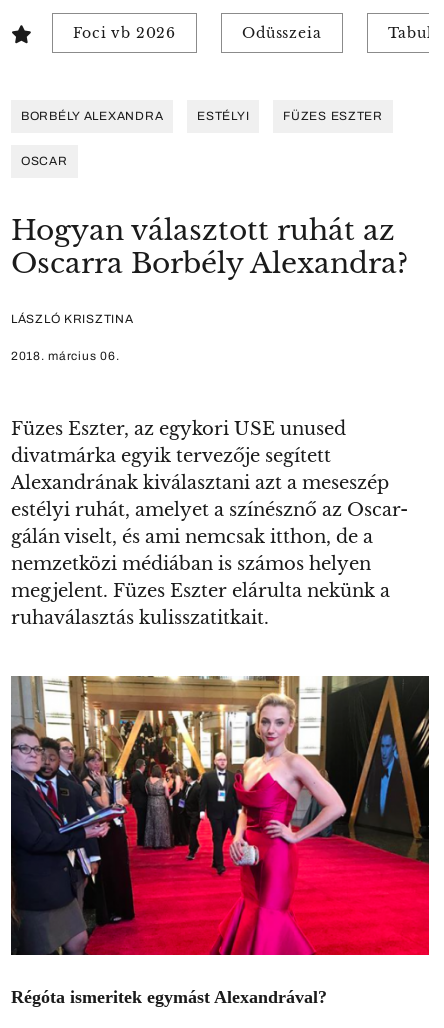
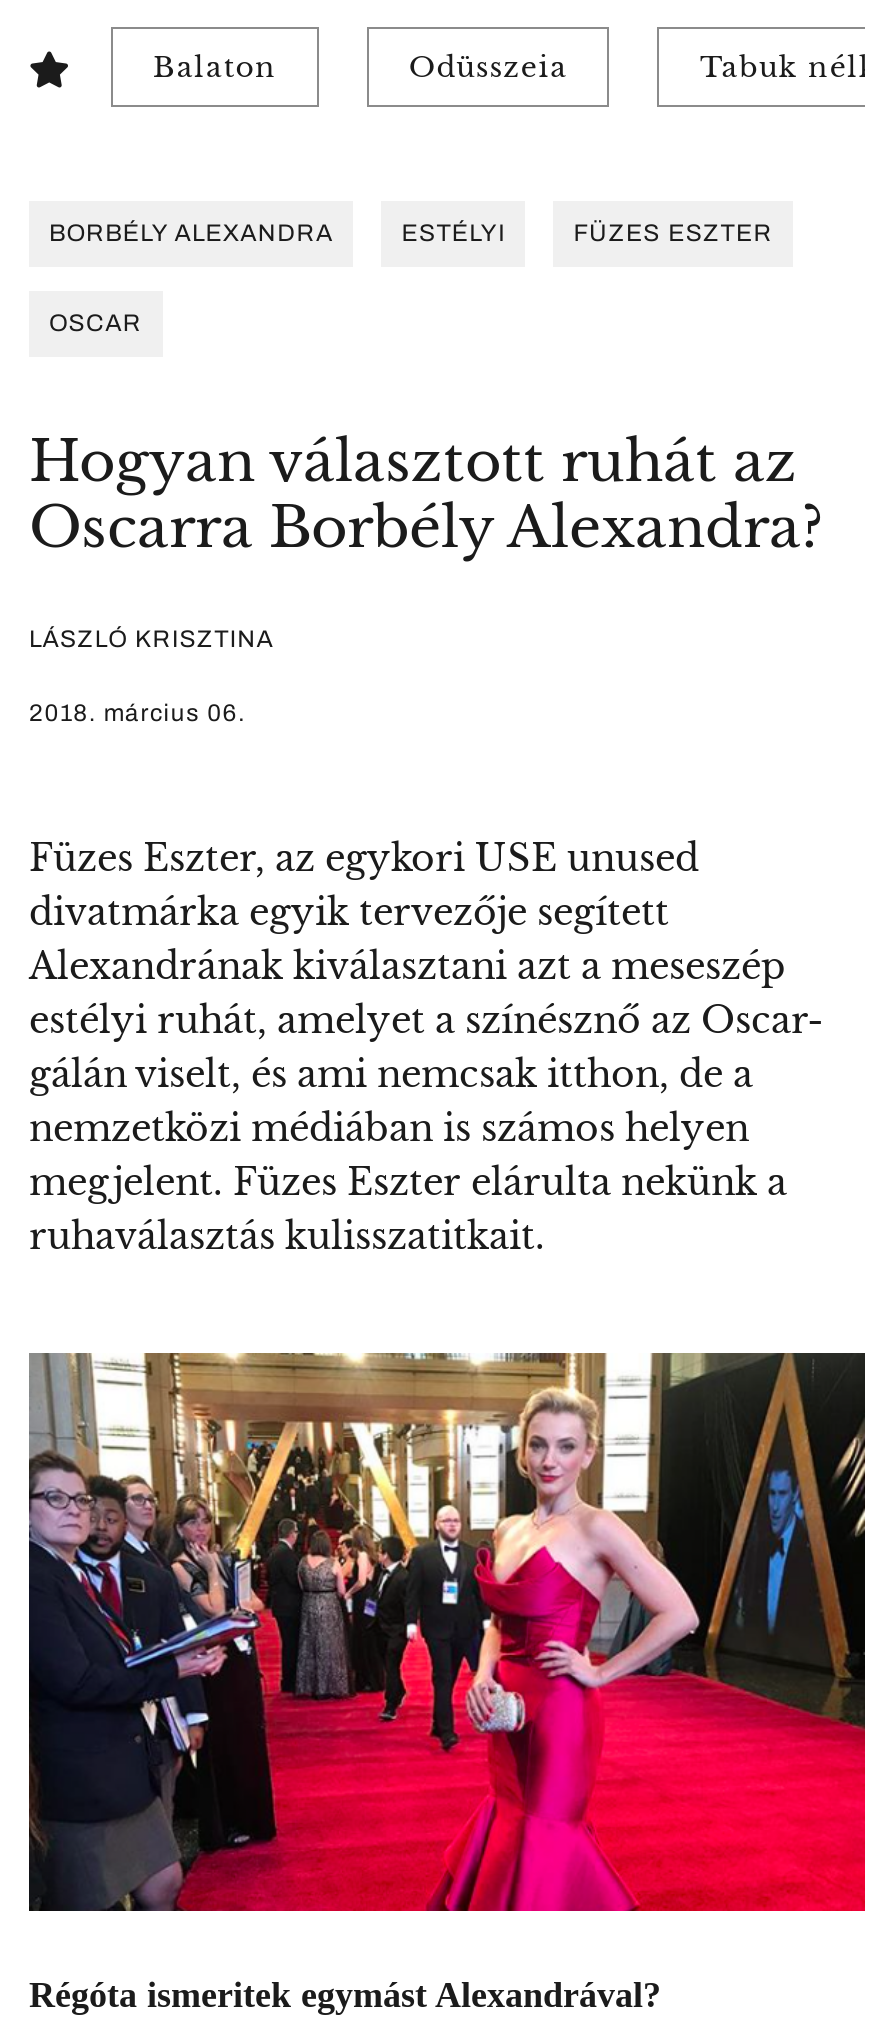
[73,24,176,42] Foci vb 2026 -> [153,49,277,85] Balaton

